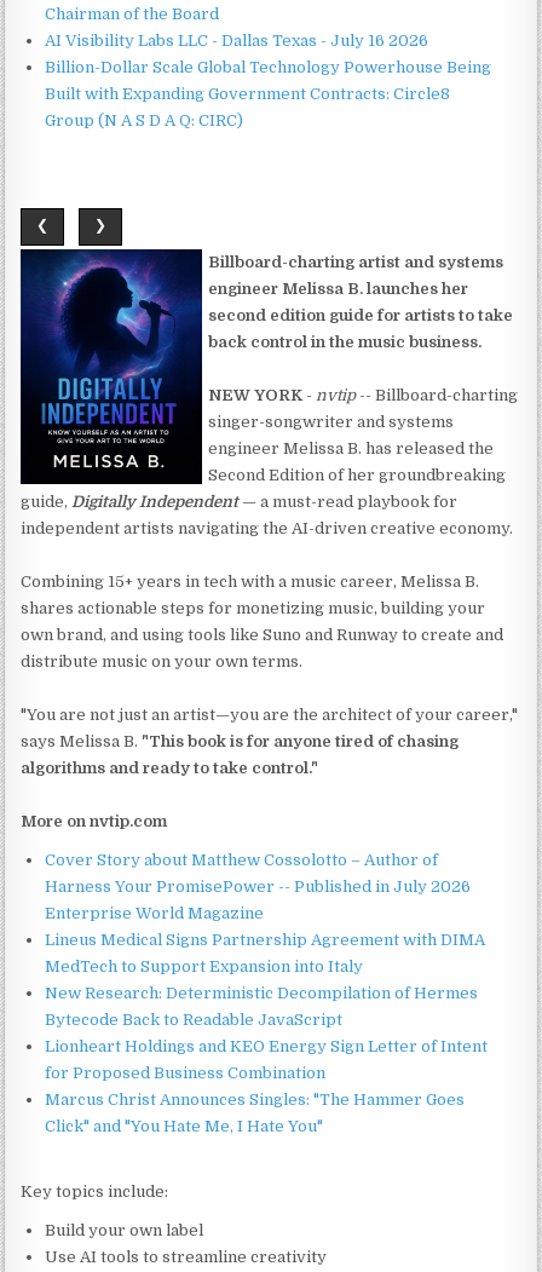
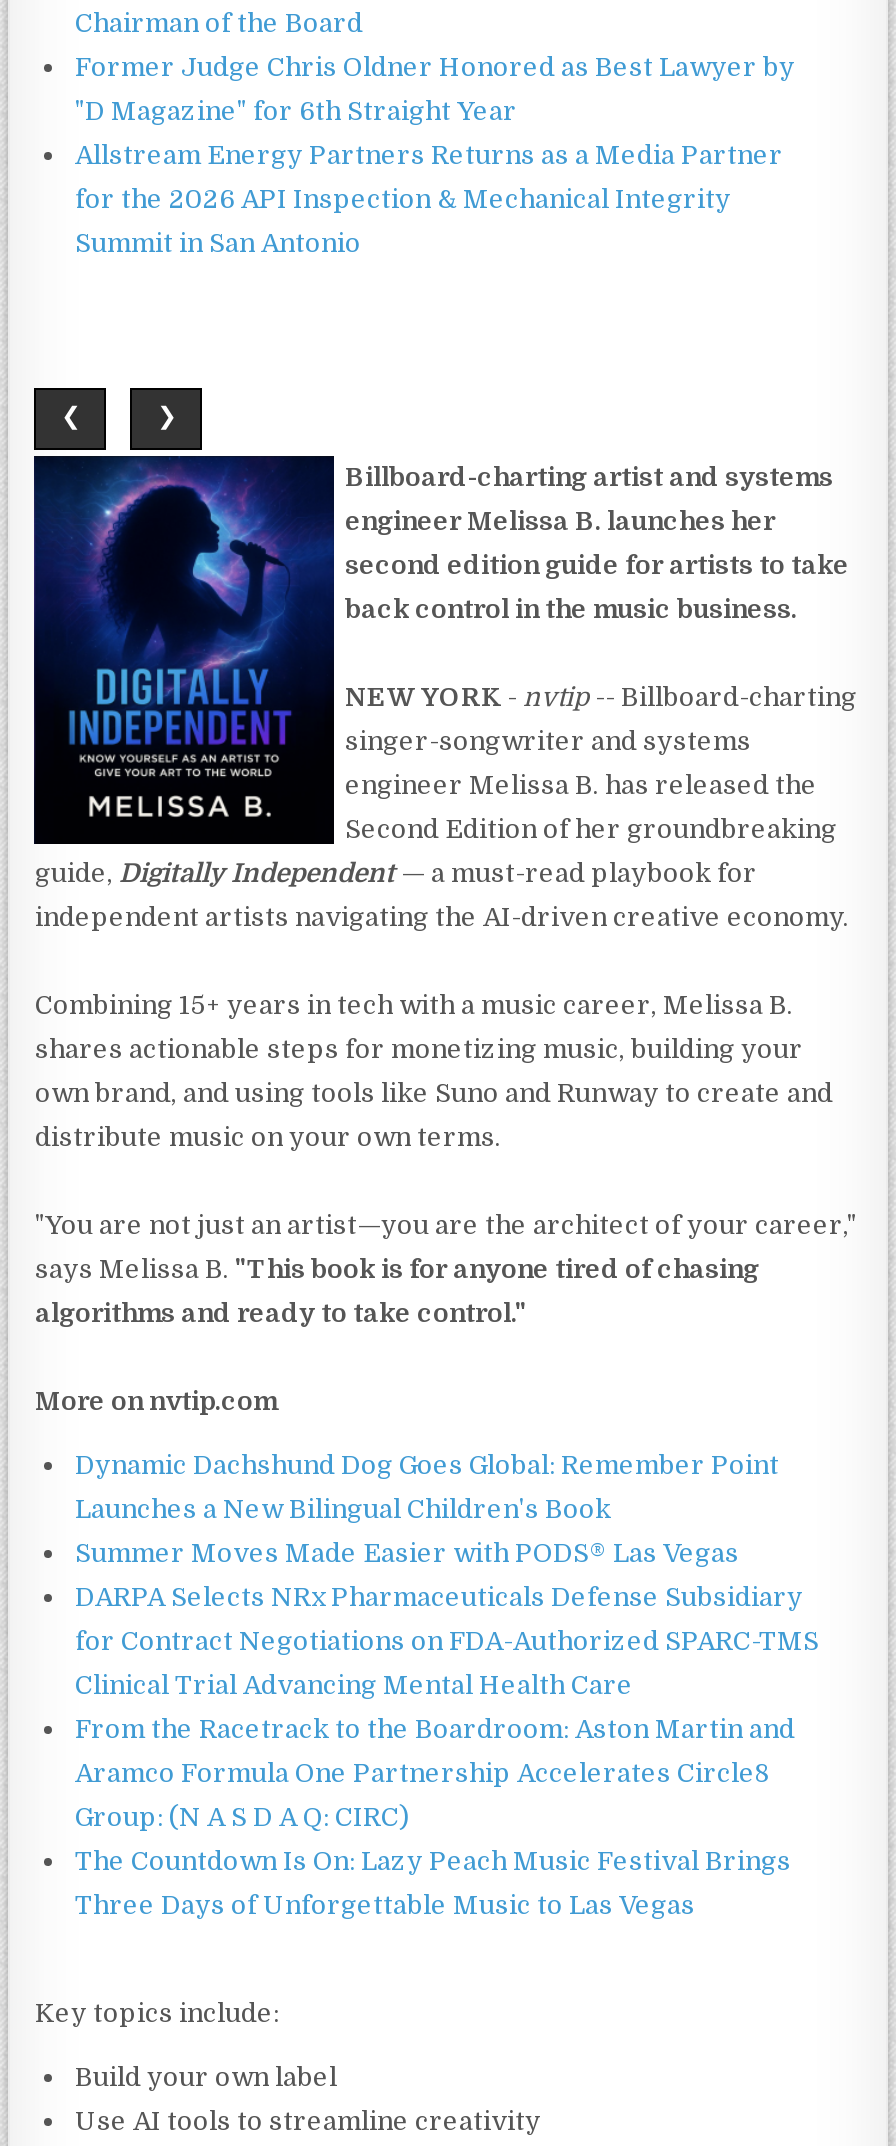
[45,31,492,129] AI Visibility Labs LLC - Dallas Texas - July 16 2026 | Billion-Dollar Scale Global Technology Powerhouse Being | Built with Expanding Government Contracts: Circle8 | Group (N A S D A Q: CIRC) -> [75,52,795,258] Former Judge Chris Oldner Honored as Best Lawyer by | "D Magazine" for 6th Straight Year | Allstream Energy Partners Returns as a Media Partner | for the 2026 API Inspection & Mechanical Integrity | Summit in San Antonio
[45,851,439,869] Cover Story about Matthew Cossolotto – Author of -> [75,1450,779,1480] Dynamic Dachshund Dog Goes Global: Remember Point
[45,877,471,895] Harness Your PromisePower -- Published in July 2026 -> [75,1494,611,1524] Launches a New Bilingual Children's Book
[45,904,264,922] Enterprise World Magazine -> [75,1538,739,1568] Summer Moves Made Easier with PODS® Las Vegas
[45,930,486,949] Lineus Medical Signs Partnership Agreement with DIMA -> [75,1582,803,1612] DARPA Selects NRx Pharmaceuticals Defense Subsidiary
[45,957,364,975] MedTech to Support Expansion into Italy -> [75,1626,819,1656] for Contract Negotiations on FDA-Authorized SPARC-TMS
[45,984,478,1002] New Research: Deterministic Decompilation of Hermes -> [75,1670,633,1700] Clinical Trial Advancing Mental Health Care
[45,1010,343,1028] Bytecode Back to Readable JavaScript -> [75,1714,795,1744] From the Racetrack to the Boardroom: Aston Martin and
[45,1037,488,1055] Lionheart Holdings and KEO Energy Sign Letter of Intent -> [75,1758,771,1788] Aramco Formula One Partnership Accelerates Circle8
[45,1064,326,1082] for Proposed Business Combination -> [75,1802,409,1832] Group: (N A S D A Q: CIRC)
[45,1090,465,1108] Marcus Christ Announces Singles: "The Hammer Goes -> [75,1846,791,1876] The Countdown Is On: Lazy Peach Music Festival Brings
[45,1117,324,1135] Click" and "You Hate Me, I Hate You" -> [75,1890,695,1920] Three Days of Unforgettable Music to Las Vegas

